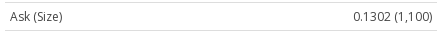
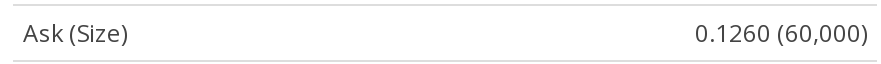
[353,8,432,25] 0.1302 (1,100) -> [695,17,867,51] 0.1260 (60,000)

